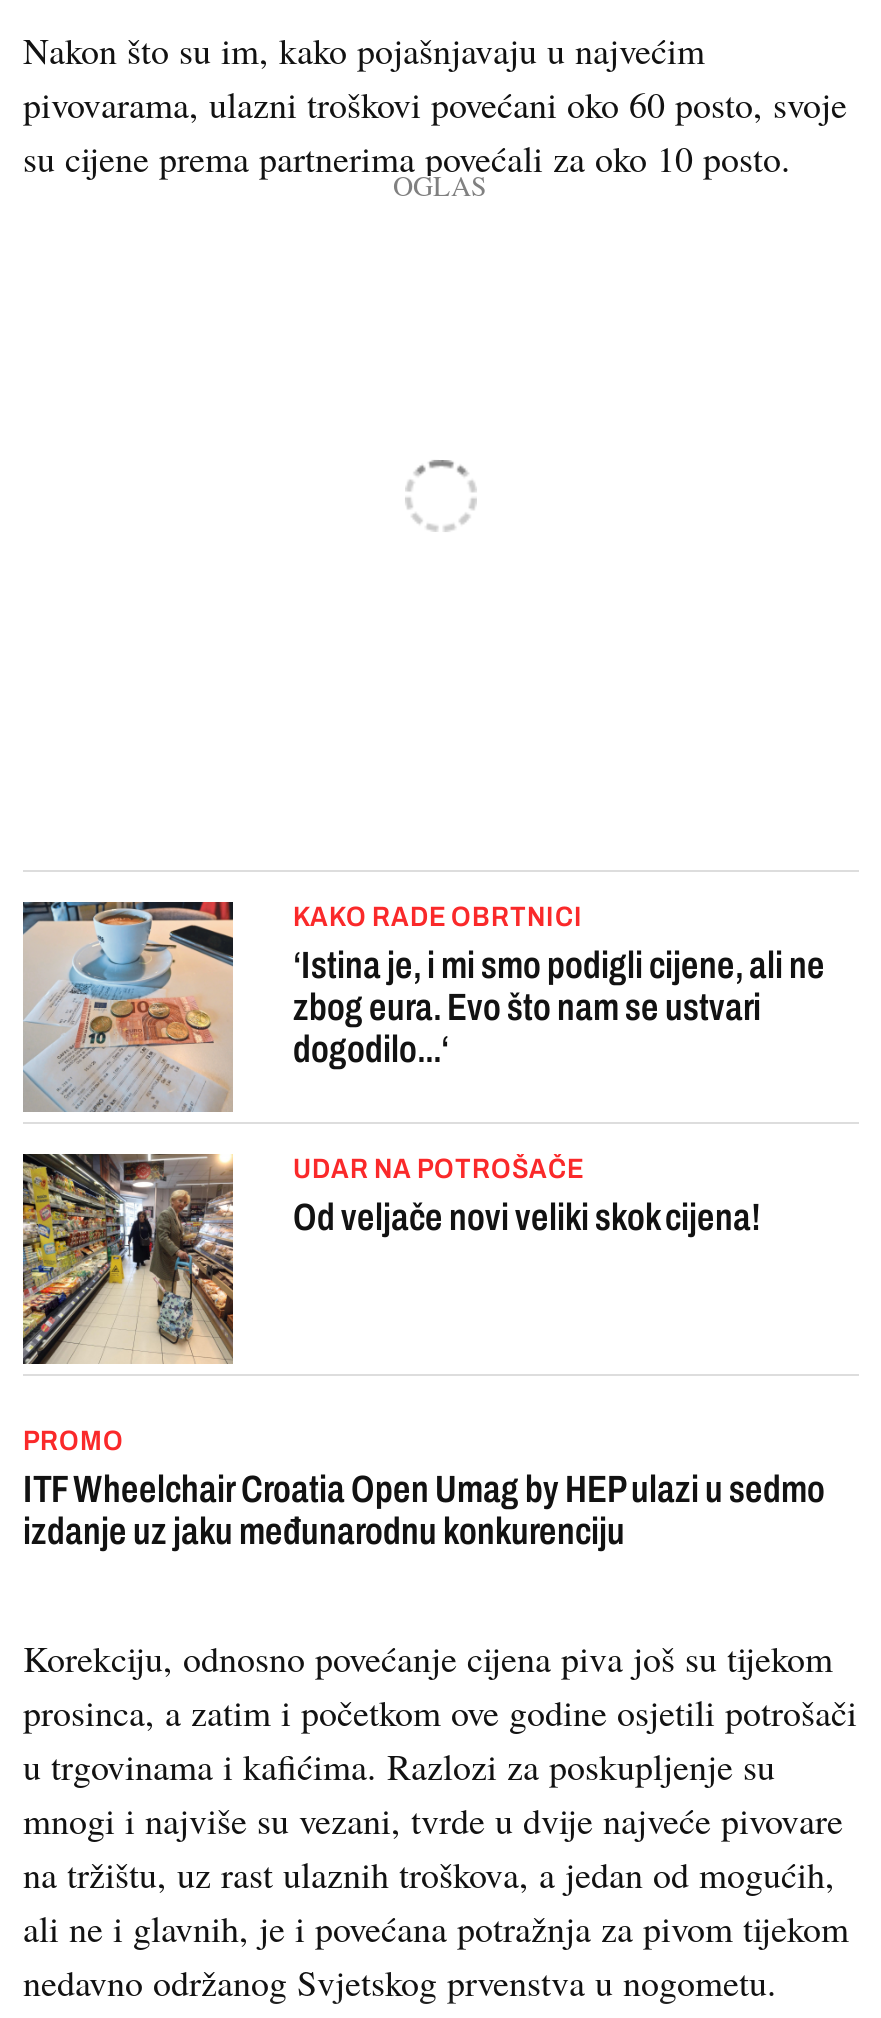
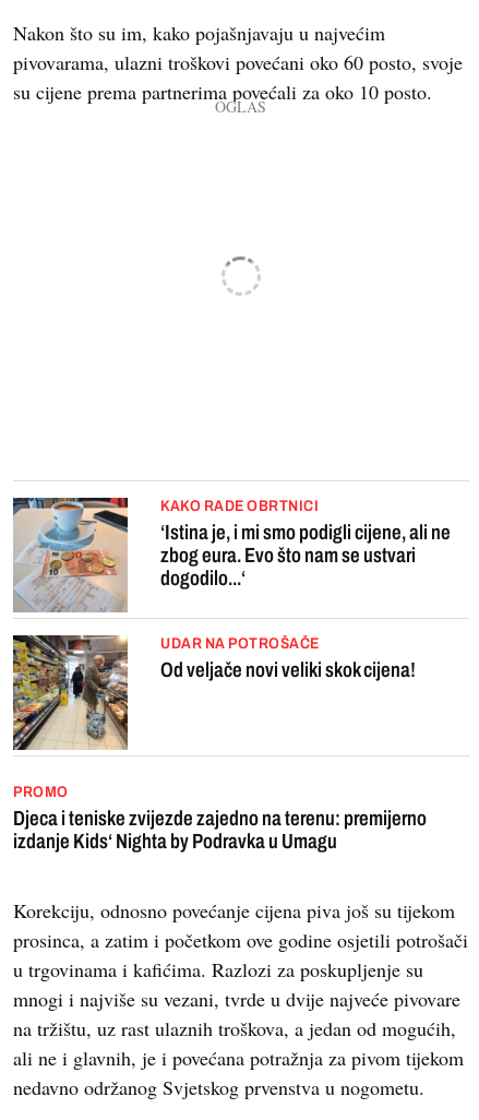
[23,1468,825,1552] ITF Wheelchair Croatia Open Umag by HEP ulazi u sedmo | izdanje uz jaku međunarodnu konkurenciju -> [13,807,427,853] Djeca i teniske zvijezde zajedno na terenu: premijerno | izdanje Kids‘ Nighta by Podravka u Umagu

